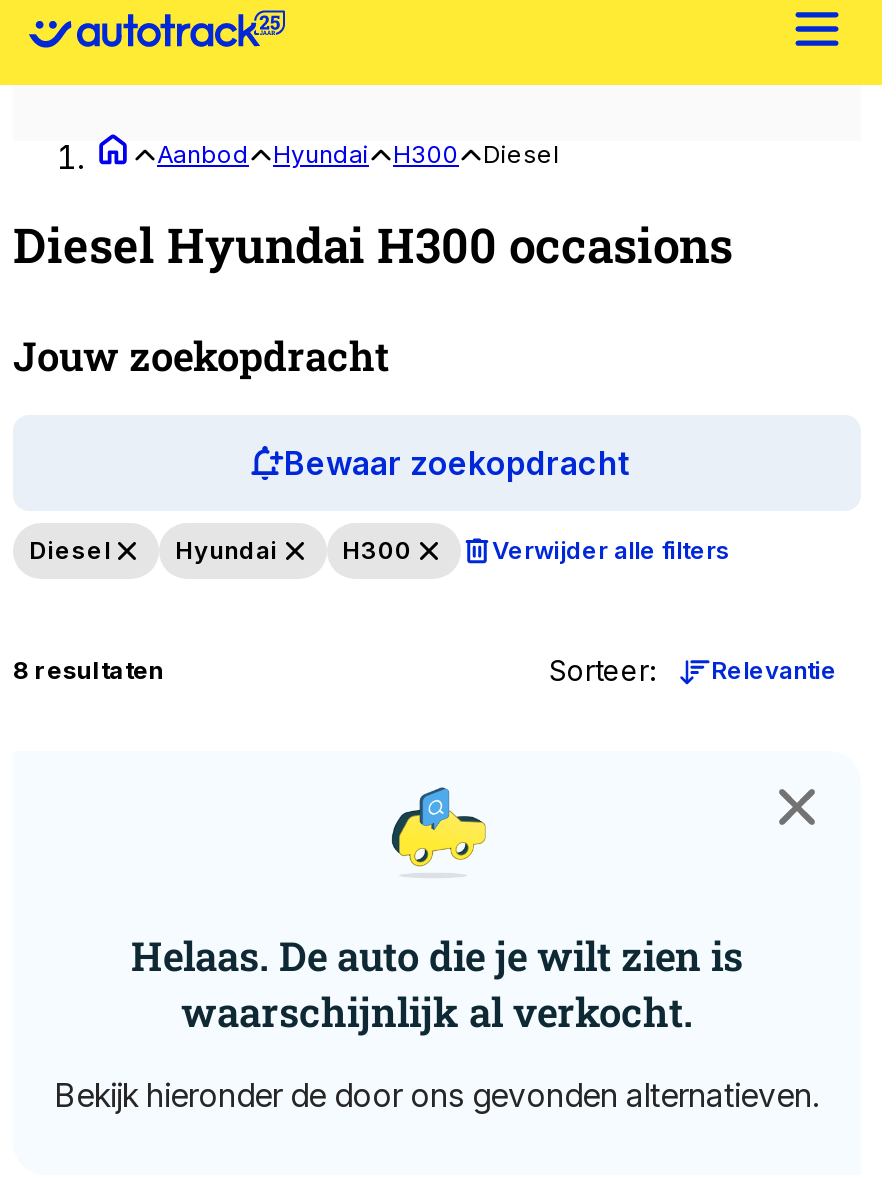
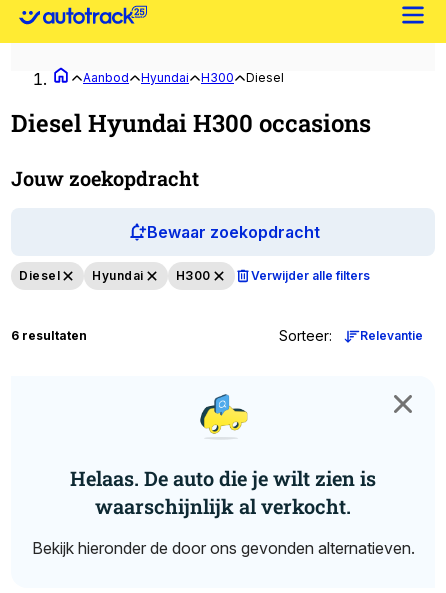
[13,655,165,685] 8 resultaten -> [11,328,87,343] 6 resultaten

